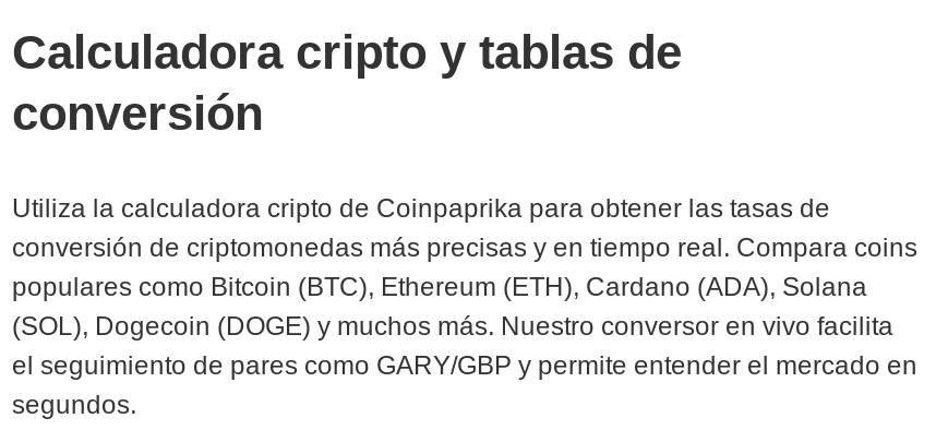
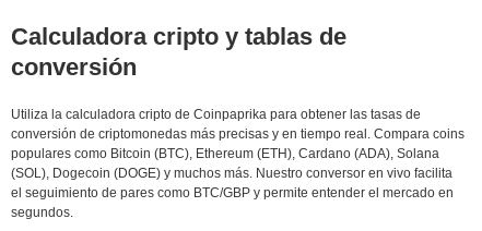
[12,350,917,381] el seguimiento de pares como GARY/GBP y permite entender el mercado en -> [11,185,454,200] el seguimiento de pares como BTC/GBP y permite entender el mercado en

